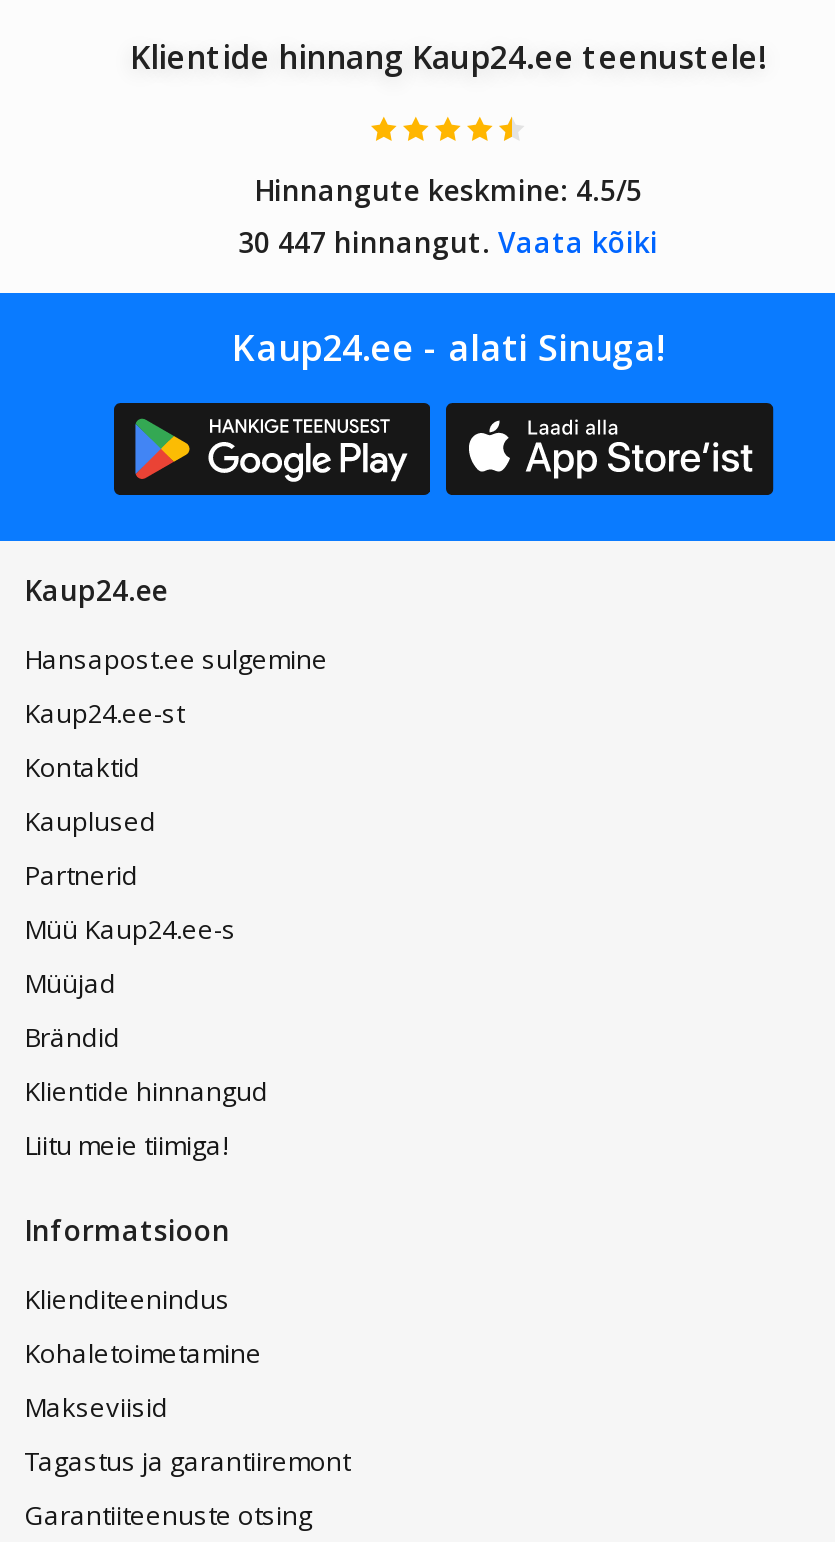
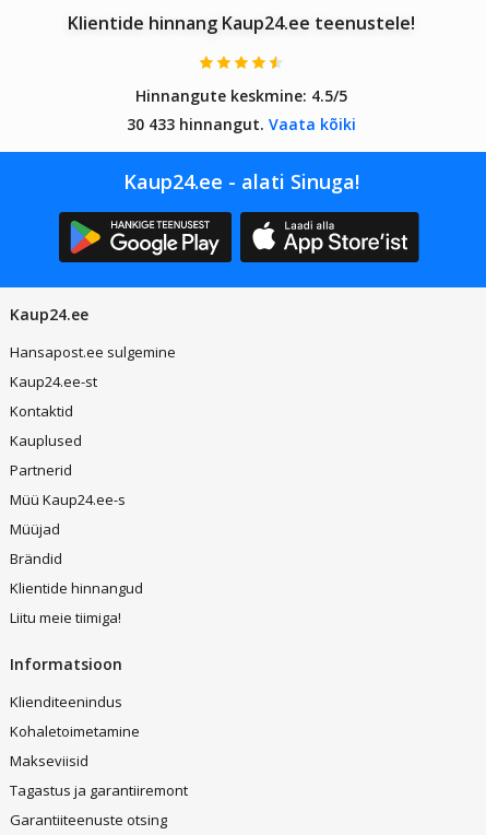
[238,223,658,261] 30 447 hinnangut. Vaata kõiki -> [127,114,356,134] 30 433 hinnangut. Vaata kõiki

